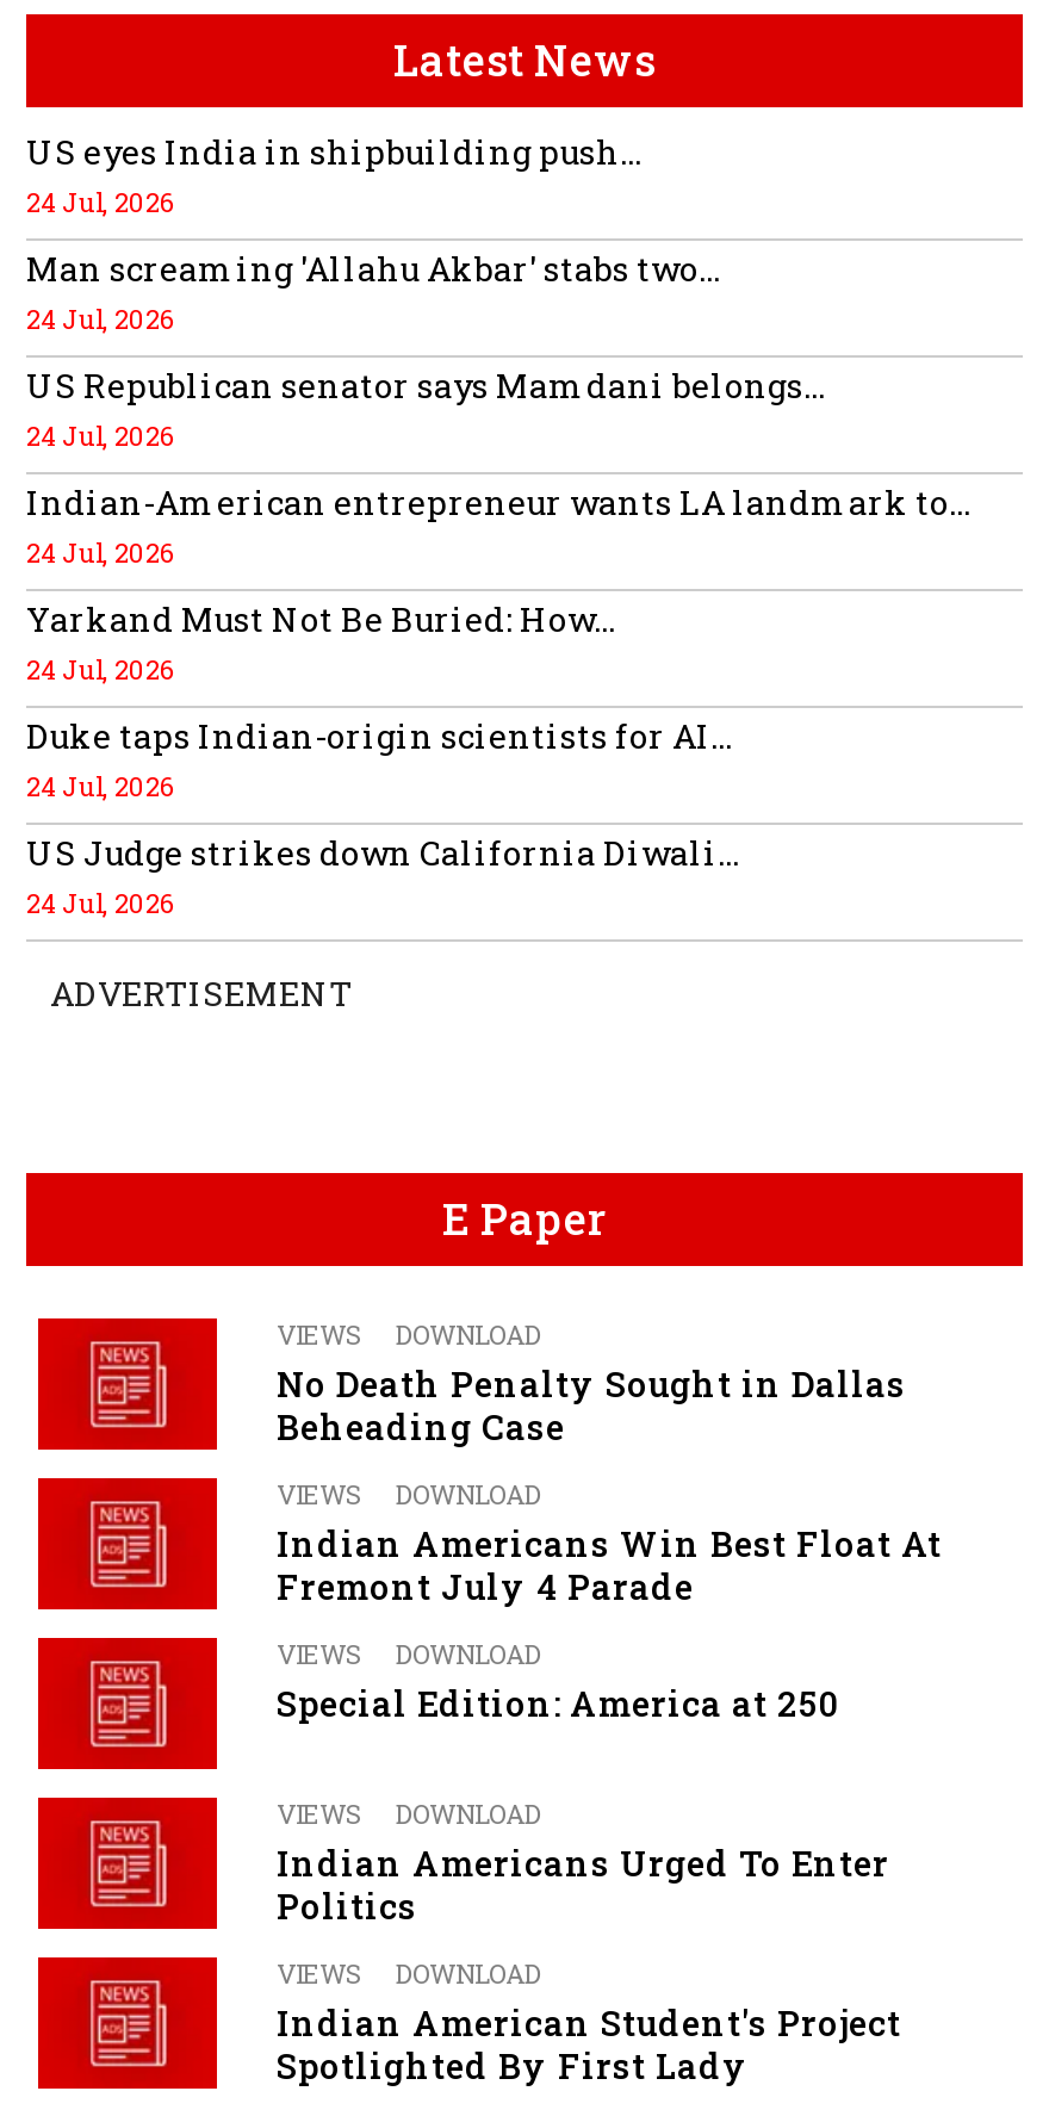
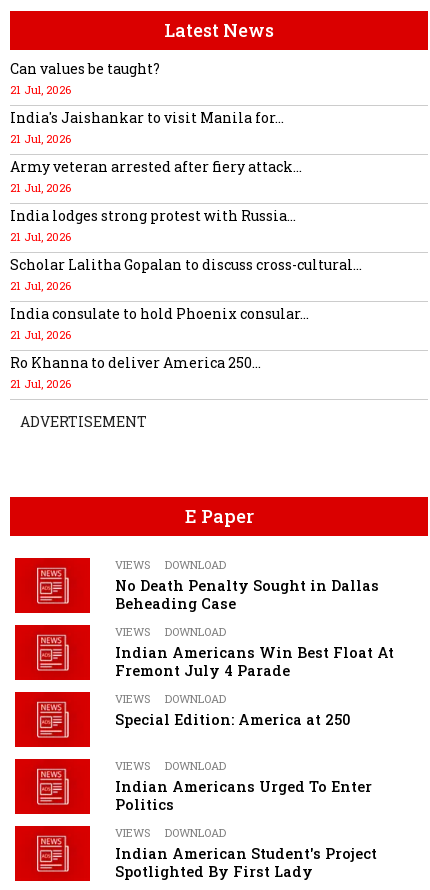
[26,128,641,219] US eyes India in shipbuilding push... | 24 Jul, 2026 -> [10,59,160,97] Can values be taught? | 21 Jul, 2026
[26,245,720,336] Man screaming 'Allahu Akbar' stabs two... | 24 Jul, 2026 -> [10,108,284,146] India's Jaishankar to visit Manila for... | 21 Jul, 2026
[26,362,825,453] US Republican senator says Mamdani belongs... | 24 Jul, 2026 -> [10,157,302,195] Army veteran arrested after fiery attack... | 21 Jul, 2026
[26,479,970,569] Indian-American entrepreneur wants LA landmark to... | 24 Jul, 2026 -> [10,206,296,244] India lodges strong protest with Russia... | 21 Jul, 2026
[26,596,615,686] Yarkand Must Not Be Buried: How... | 24 Jul, 2026 -> [10,255,362,293] Scholar Lalitha Gopalan to discuss cross-cultural... | 21 Jul, 2026
[26,712,732,803] Duke taps Indian-origin scientists for AI... | 24 Jul, 2026 -> [10,304,309,342] India consulate to hold Phoenix consular... | 21 Jul, 2026
[26,829,739,920] US Judge strikes down California Diwali... | 24 Jul, 2026 -> [10,353,261,391] Ro Khanna to deliver America 250... | 21 Jul, 2026

